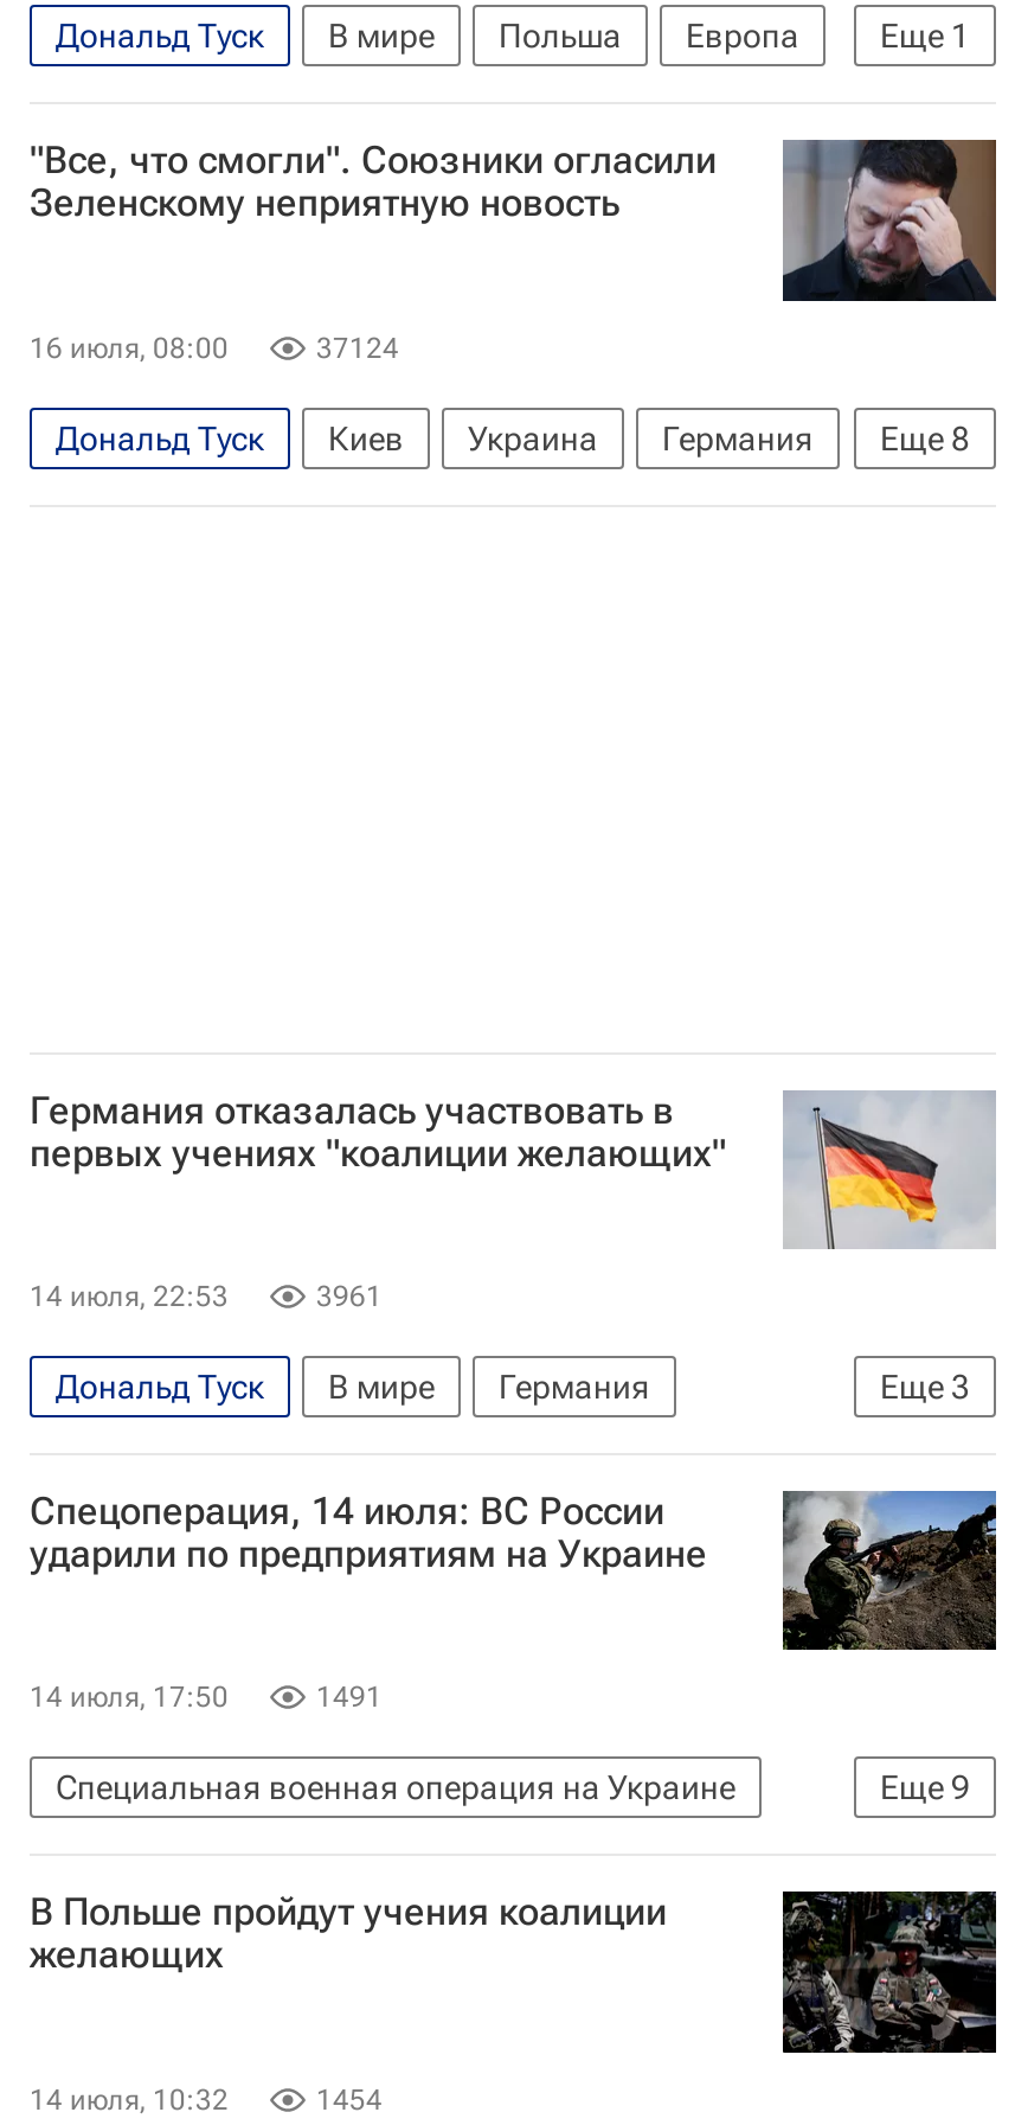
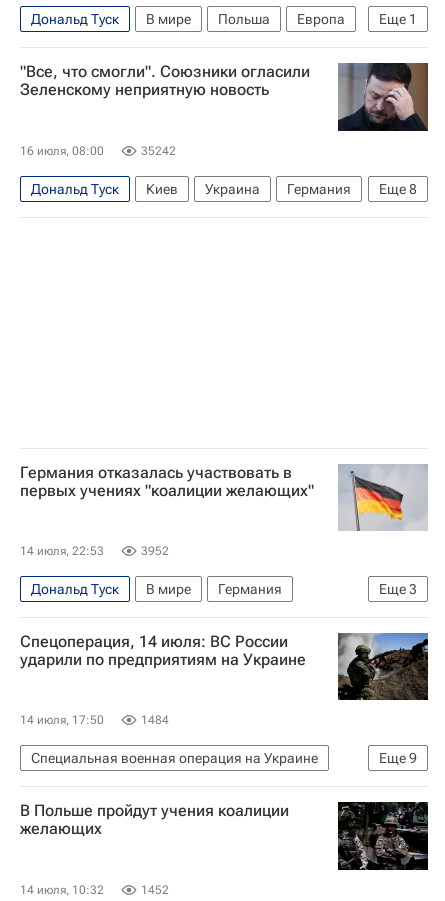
[316,331,399,364] 37124 -> [141,143,176,157] 35242
[316,1280,383,1313] 3961 -> [141,544,169,558] 3952
[316,1681,383,1714] 1491 -> [141,713,169,727] 1484
[316,2082,383,2116] 1454 -> [141,882,169,896] 1452

